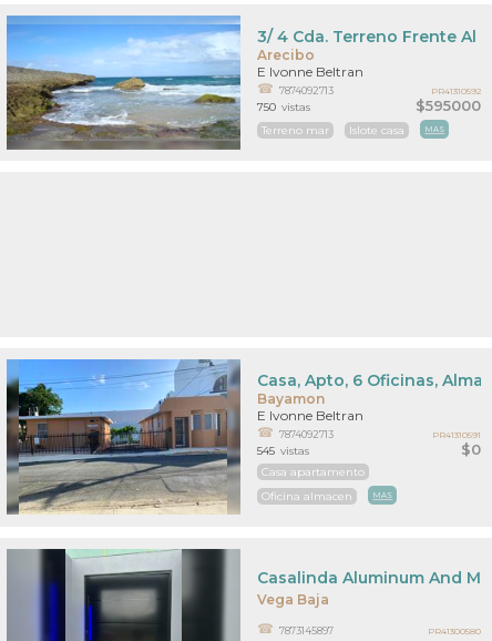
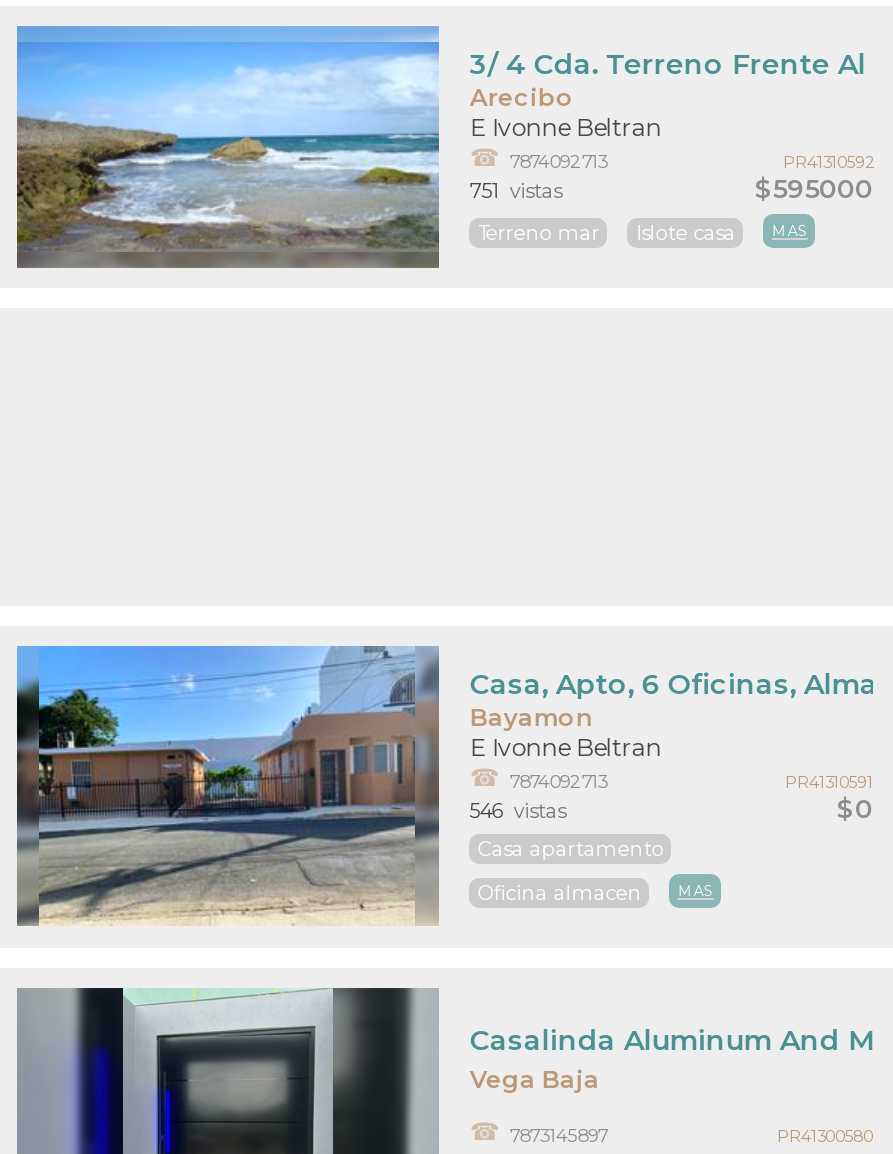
[258,100,311,114] 750 vistas -> [470,178,562,204] 751 vistas
[258,443,310,458] 545 vistas -> [470,798,566,824] 546 vistas

